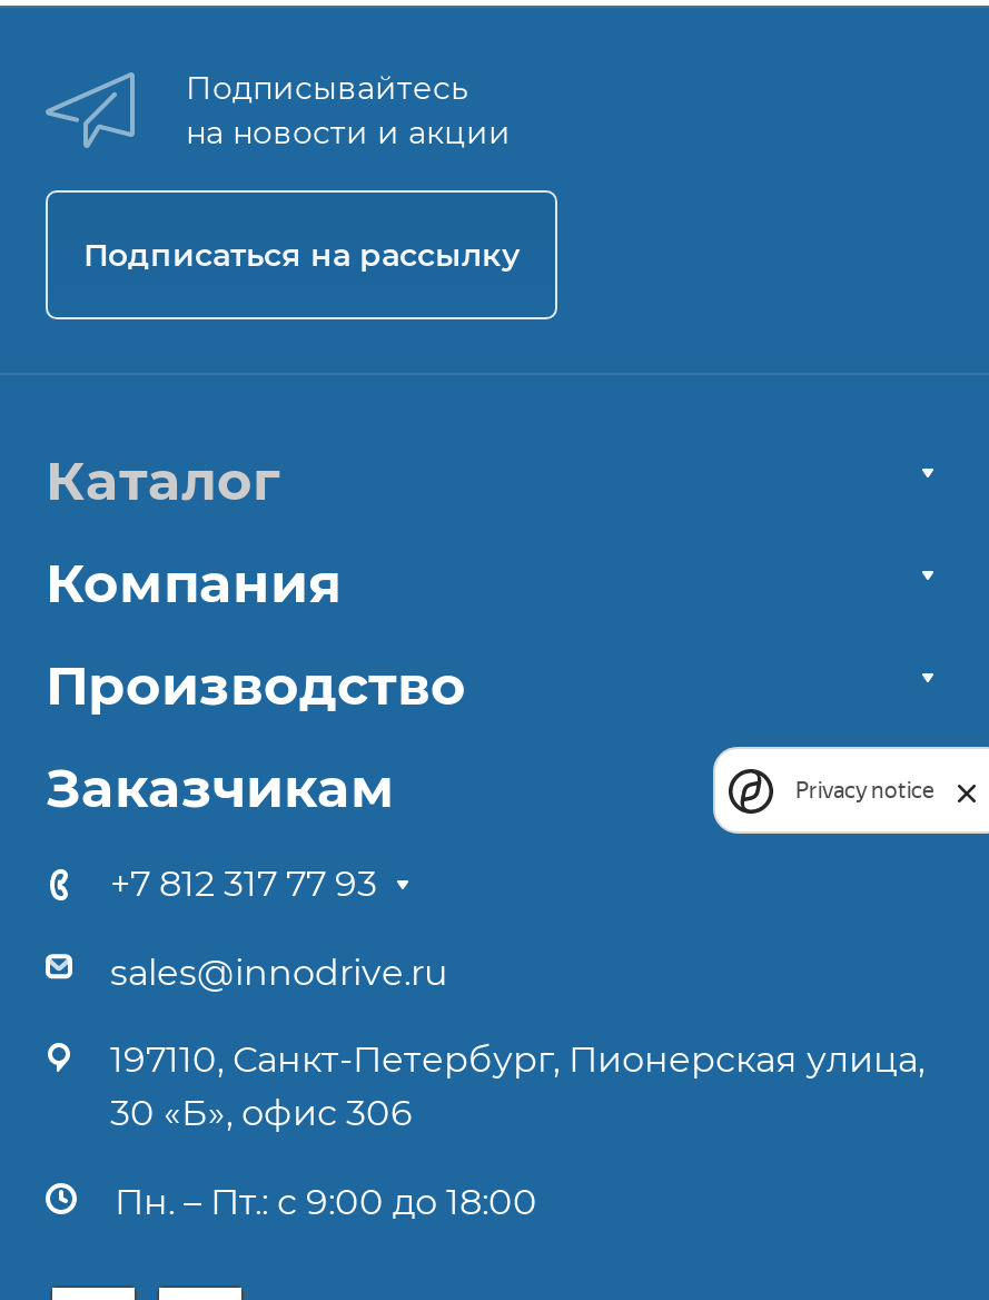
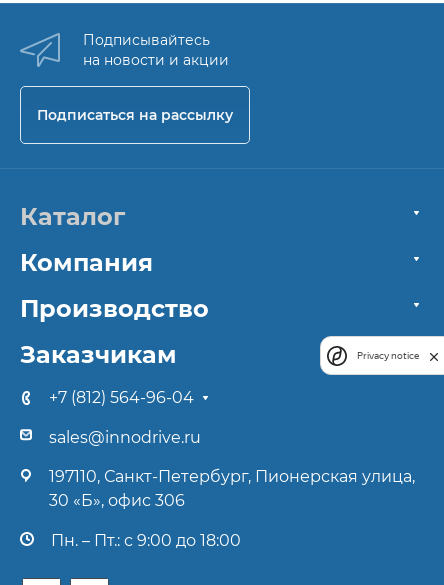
[110,863,377,905] +7 812 317 77 93 -> [49,388,194,407] +7 (812) 564-96-04

